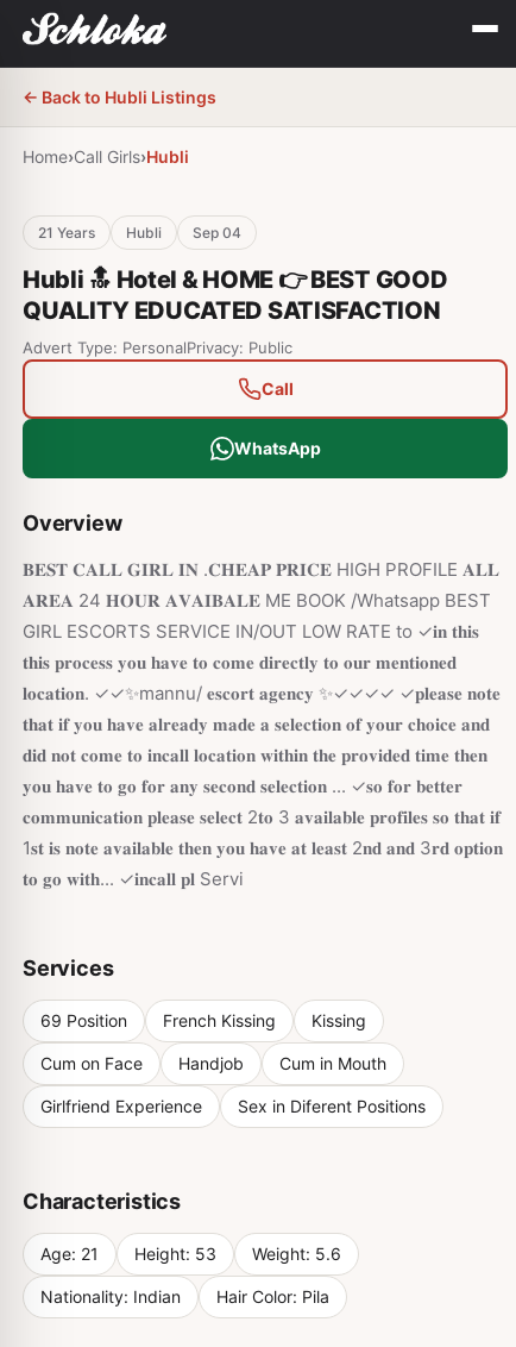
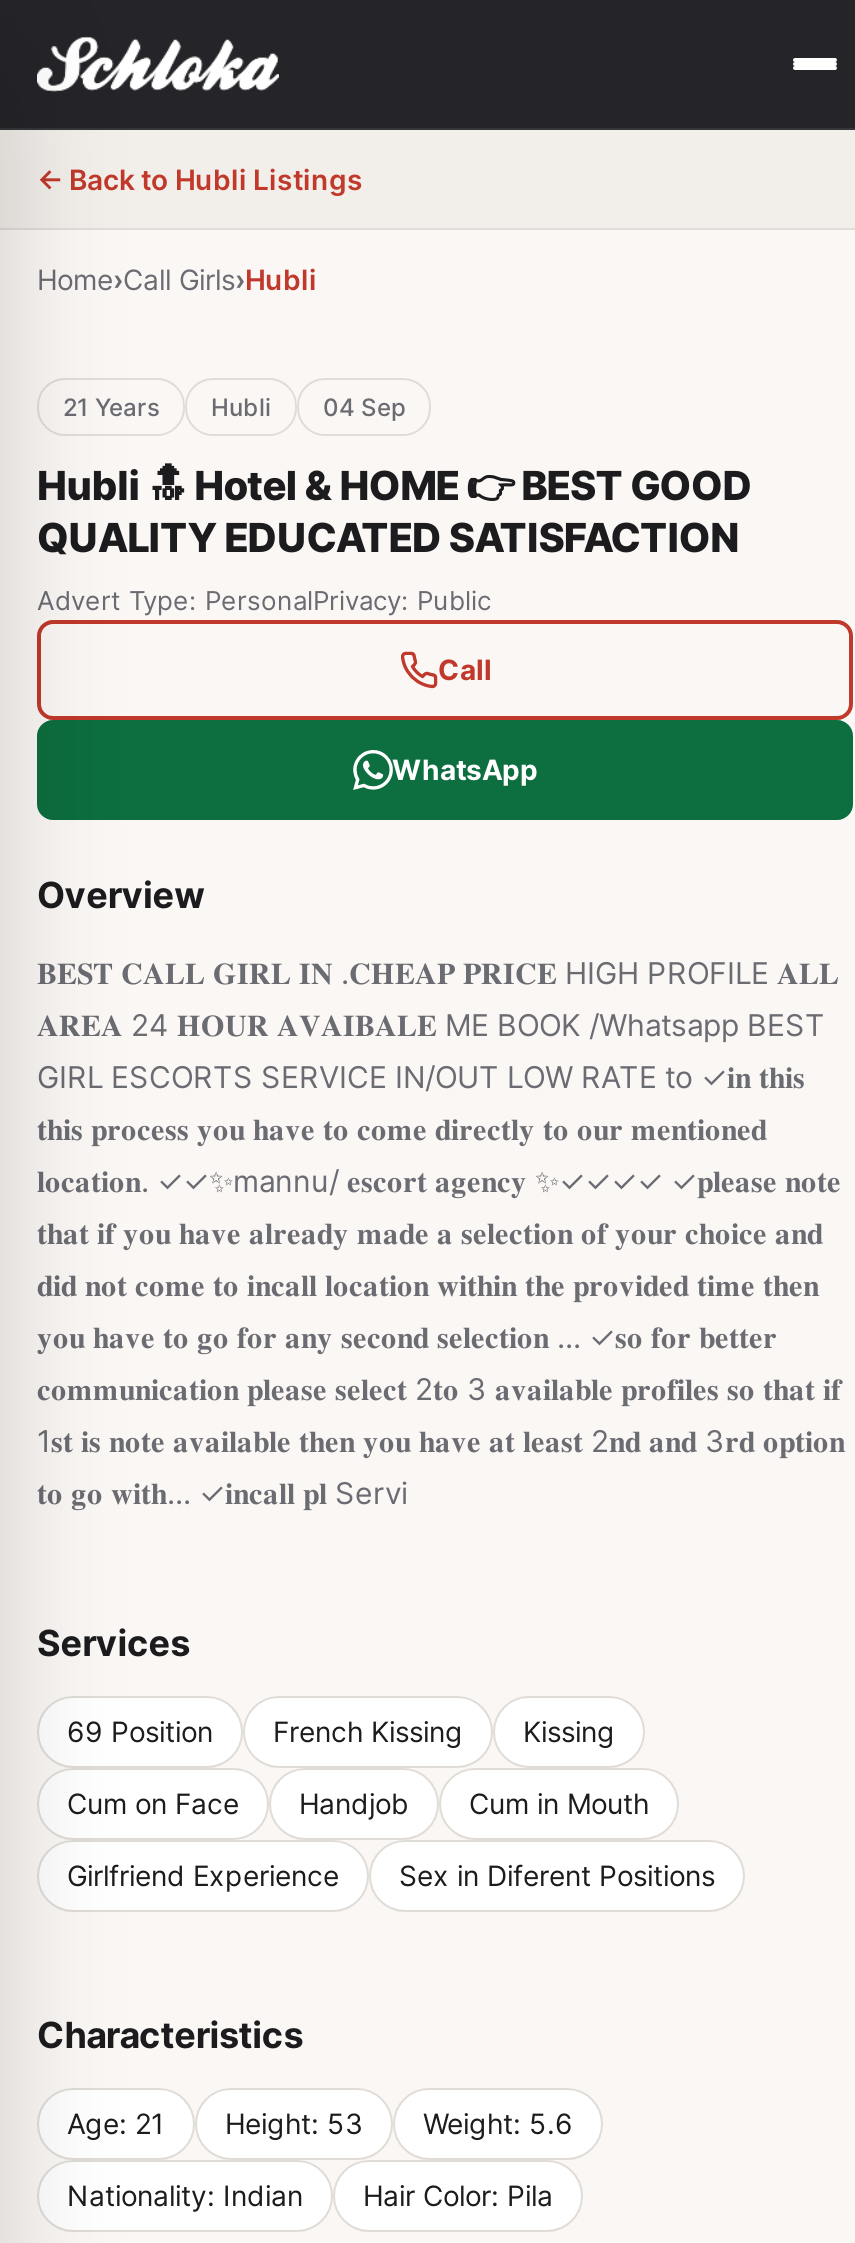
[38,224,241,242] 21 Years Hubli Sep 04 -> [63,392,405,422] 21 Years Hubli 04 Sep

